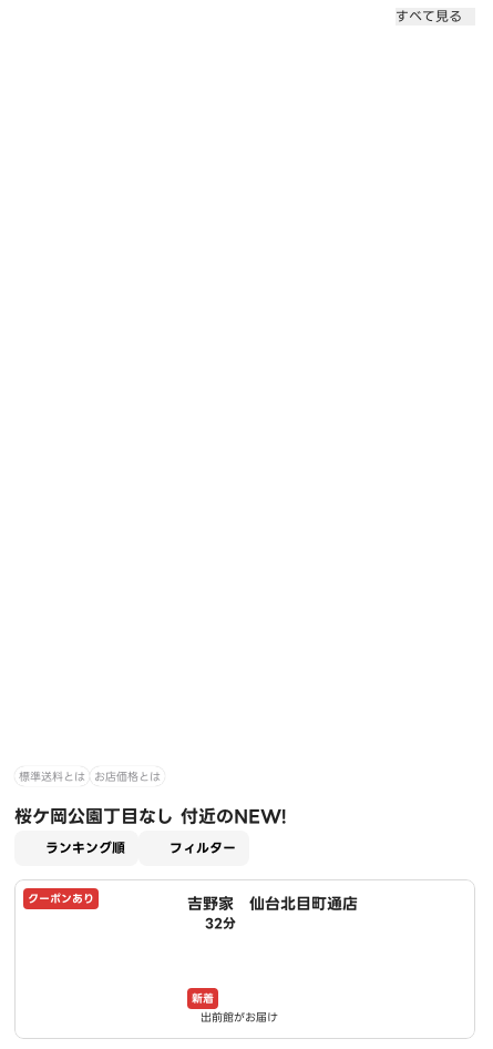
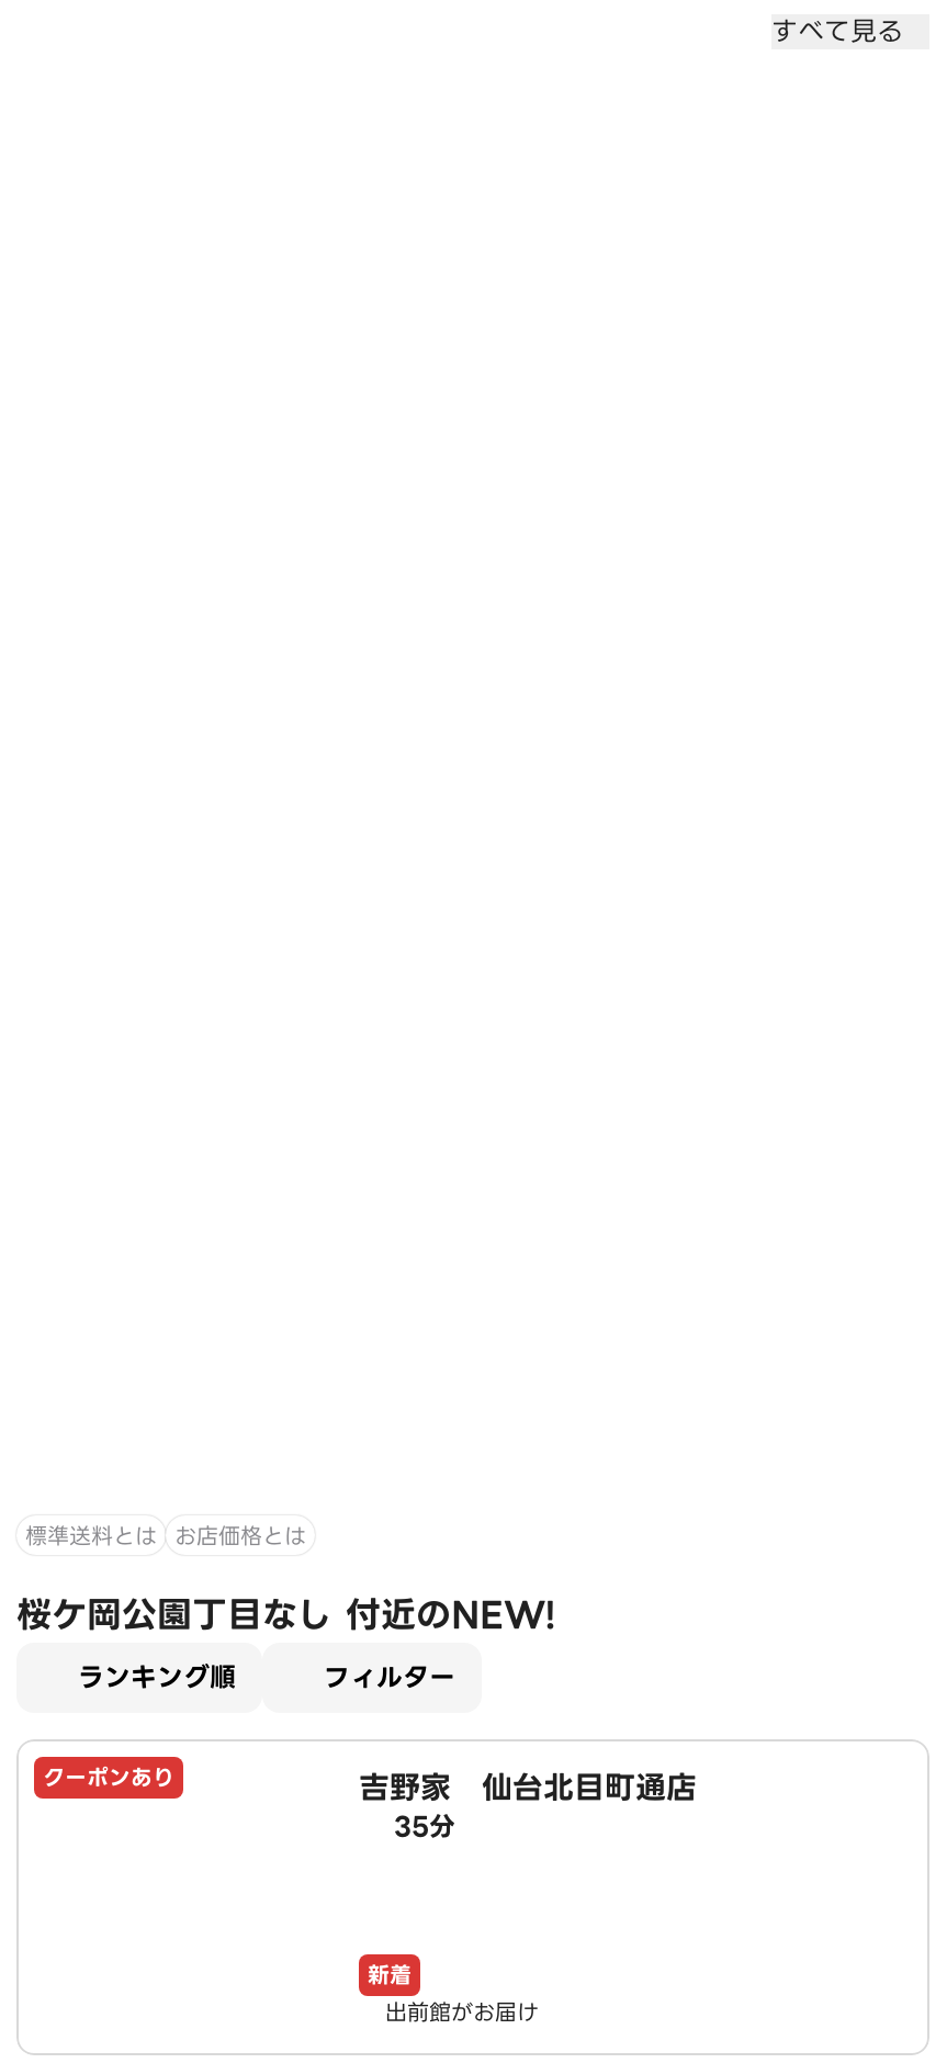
[205,913,236,934] 32分 -> [394,1805,455,1847] 35分

